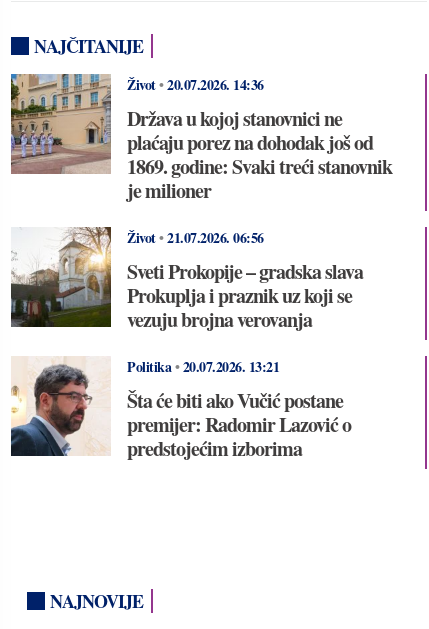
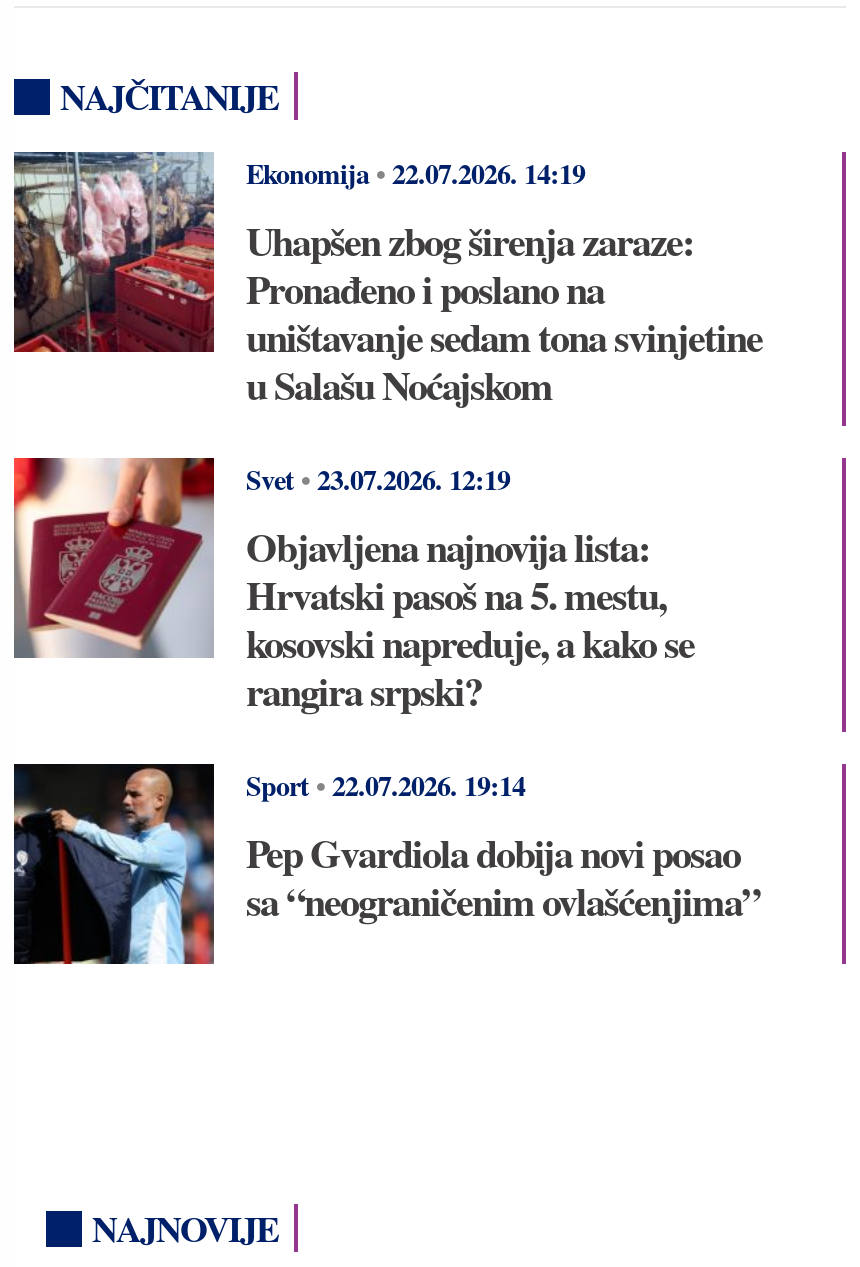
[10,73,392,205] [image] | Život •20.07.2026. 14:36 | Država u kojoj stanovnici ne | plaćaju porez na dohodak još od | 1869. godine: Svaki treći stanovnik | je milioner -> [14,150,762,414] [image] | Ekonomija •22.07.2026. 14:19 | Uhapšen zbog širenja zaraze: | Pronađeno i poslano na | uništavanje sedam tona svinjetine | u Salašu Noćajskom
[10,227,363,334] [image] | Život • 21.07.2026. 06:56 | Sveti Prokopije – gradska slava | Prokuplja i praznik uz koji se | vezuju brojna verovanja -> [12,456,694,720] [image] | Svet •23.07.2026. 12:19 | Objavljena najnovija lista: | Hrvatski pasoš na 5. mestu, | kosovski napreduje, a kako se | rangira srpski?
[11,356,351,469] [image] | Politika • 20.07.2026. 13:21 | Šta će biti ako Vučić postane | premijer: Radomir Lazović o | predstojećim izborima -> [12,740,760,966] [image] | Sport •22.07.2026. 19:14 | Pep Gvardiola dobija novi posao | sa “neograničenim ovlašćenjima”

